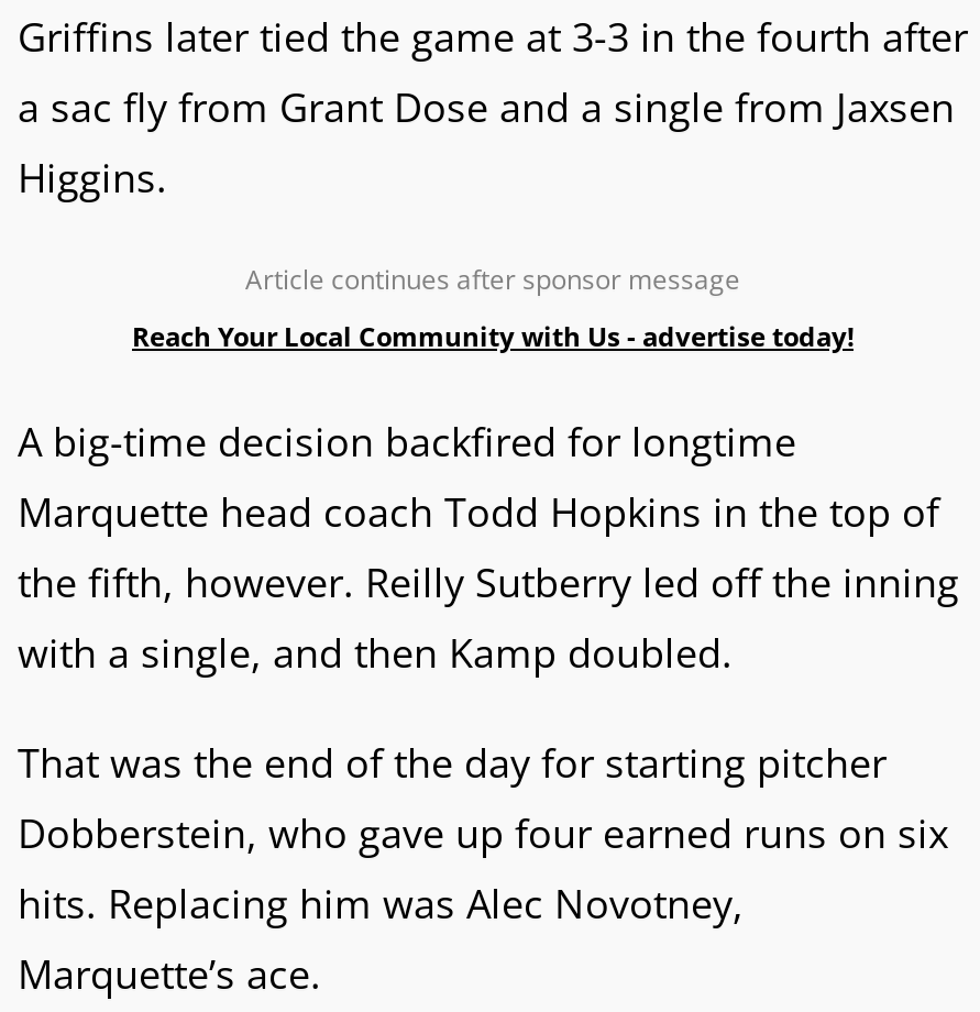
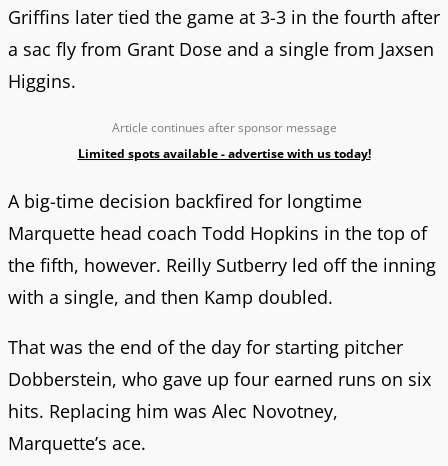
[132,317,854,355] Reach Your Local Community with Us - advertise today! -> [77,145,370,162] Limited spots available - advertise with us today!

